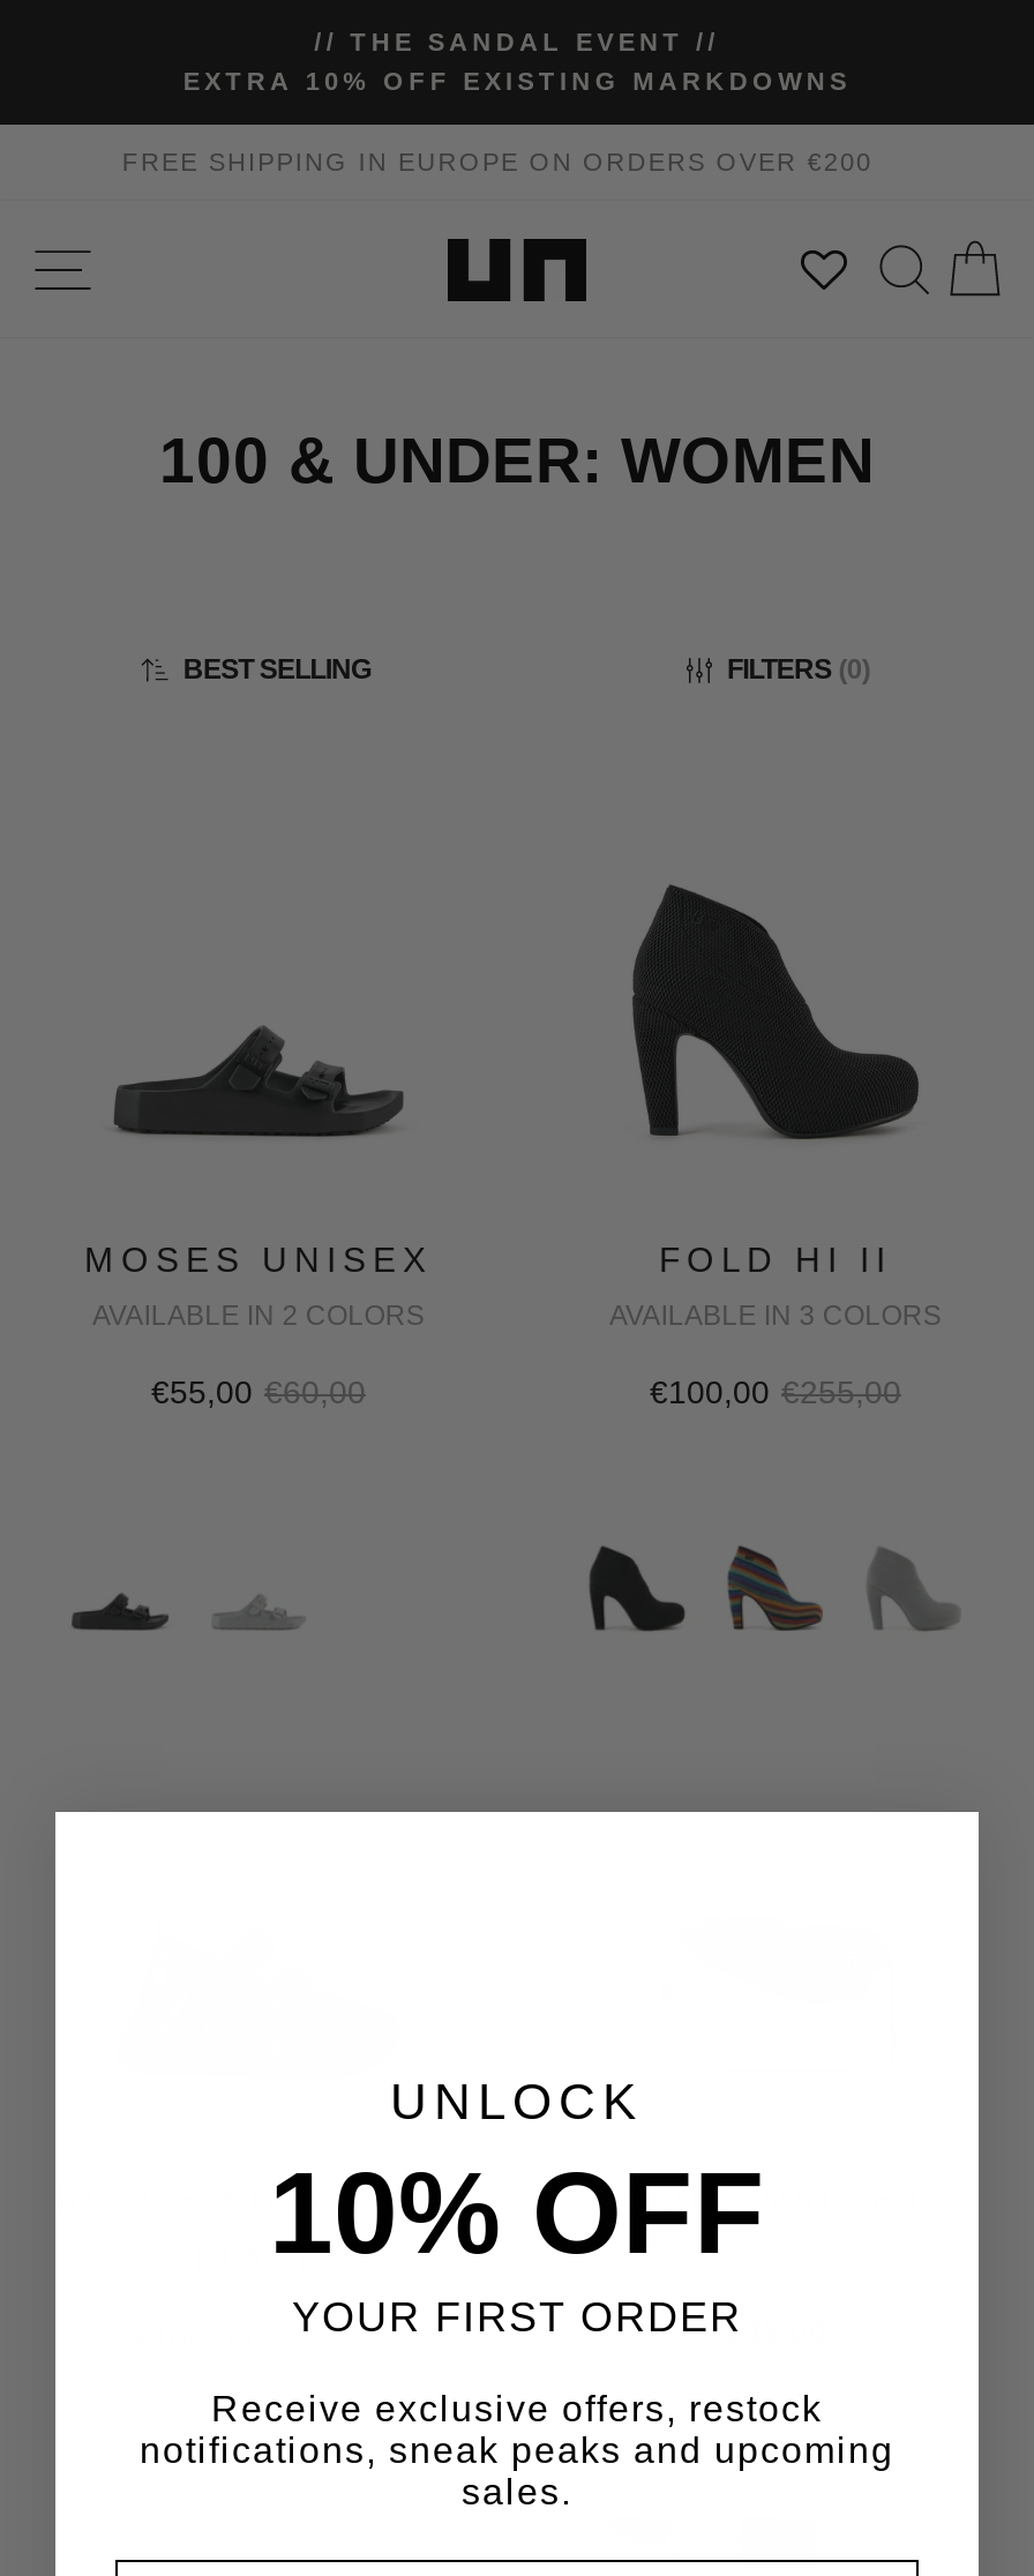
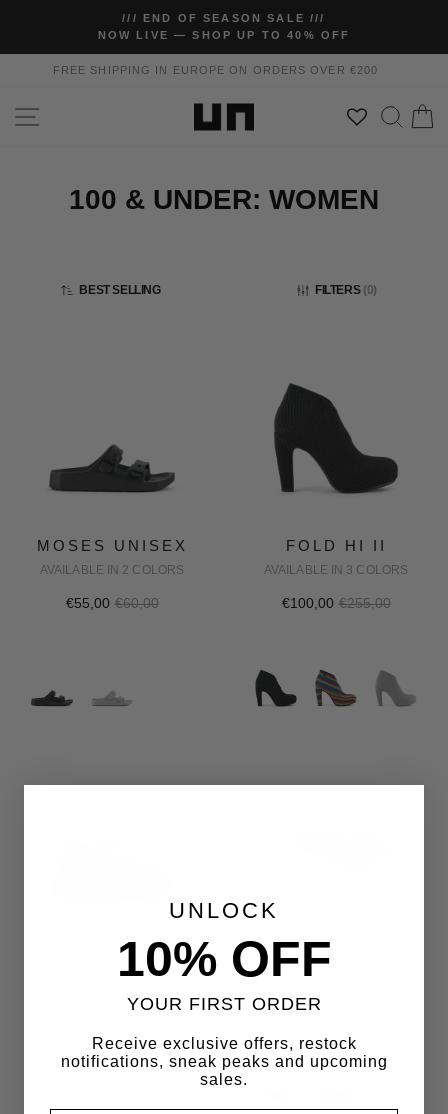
[183,28,851,95] // THE SANDAL EVENT // | EXTRA 10% OFF EXISTING MARKDOWNS -> [98,12,350,41] /// END OF SEASON SALE /// | NOW LIVE — SHOP UP TO 40% OFF

